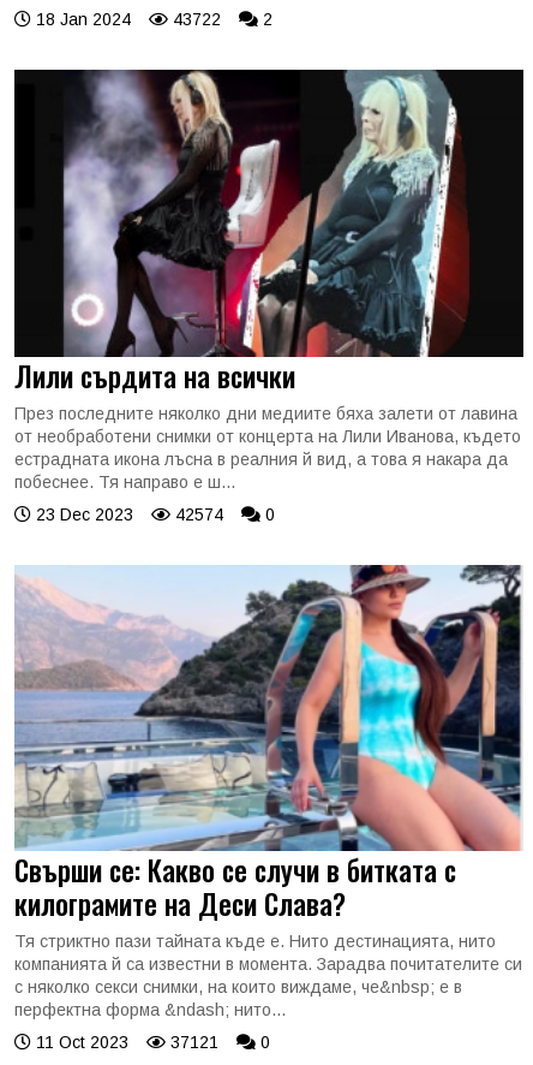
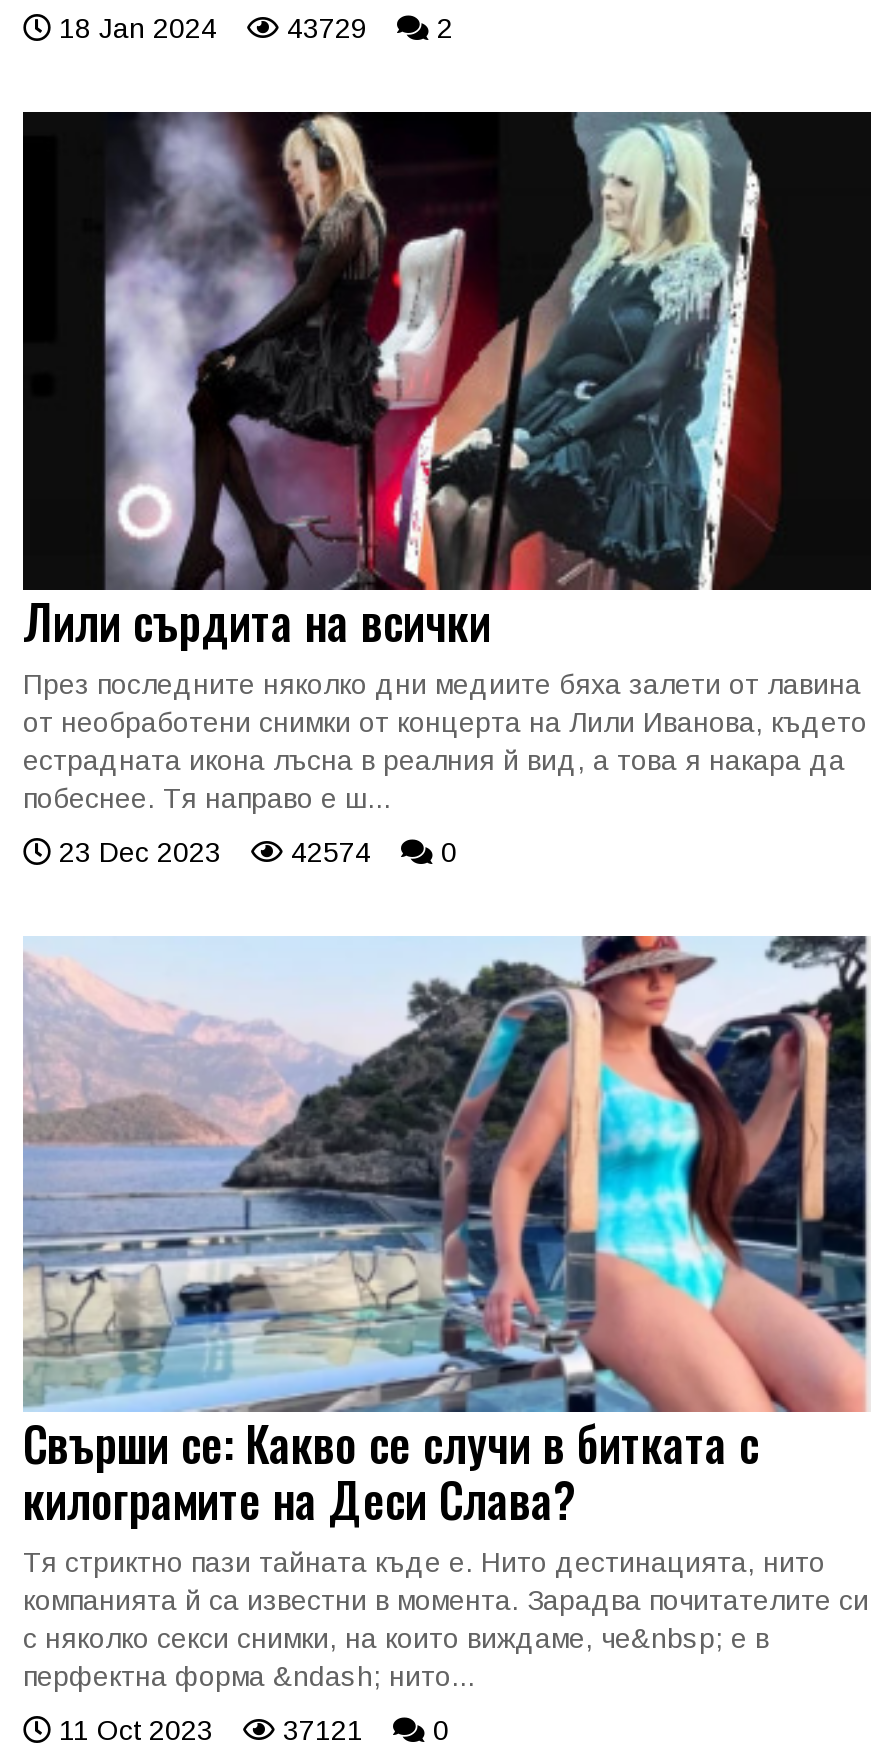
[31,10,273,29] 18 Jan 2024 43722 2 -> [51,12,453,44] 18 Jan 2024 43729 2

